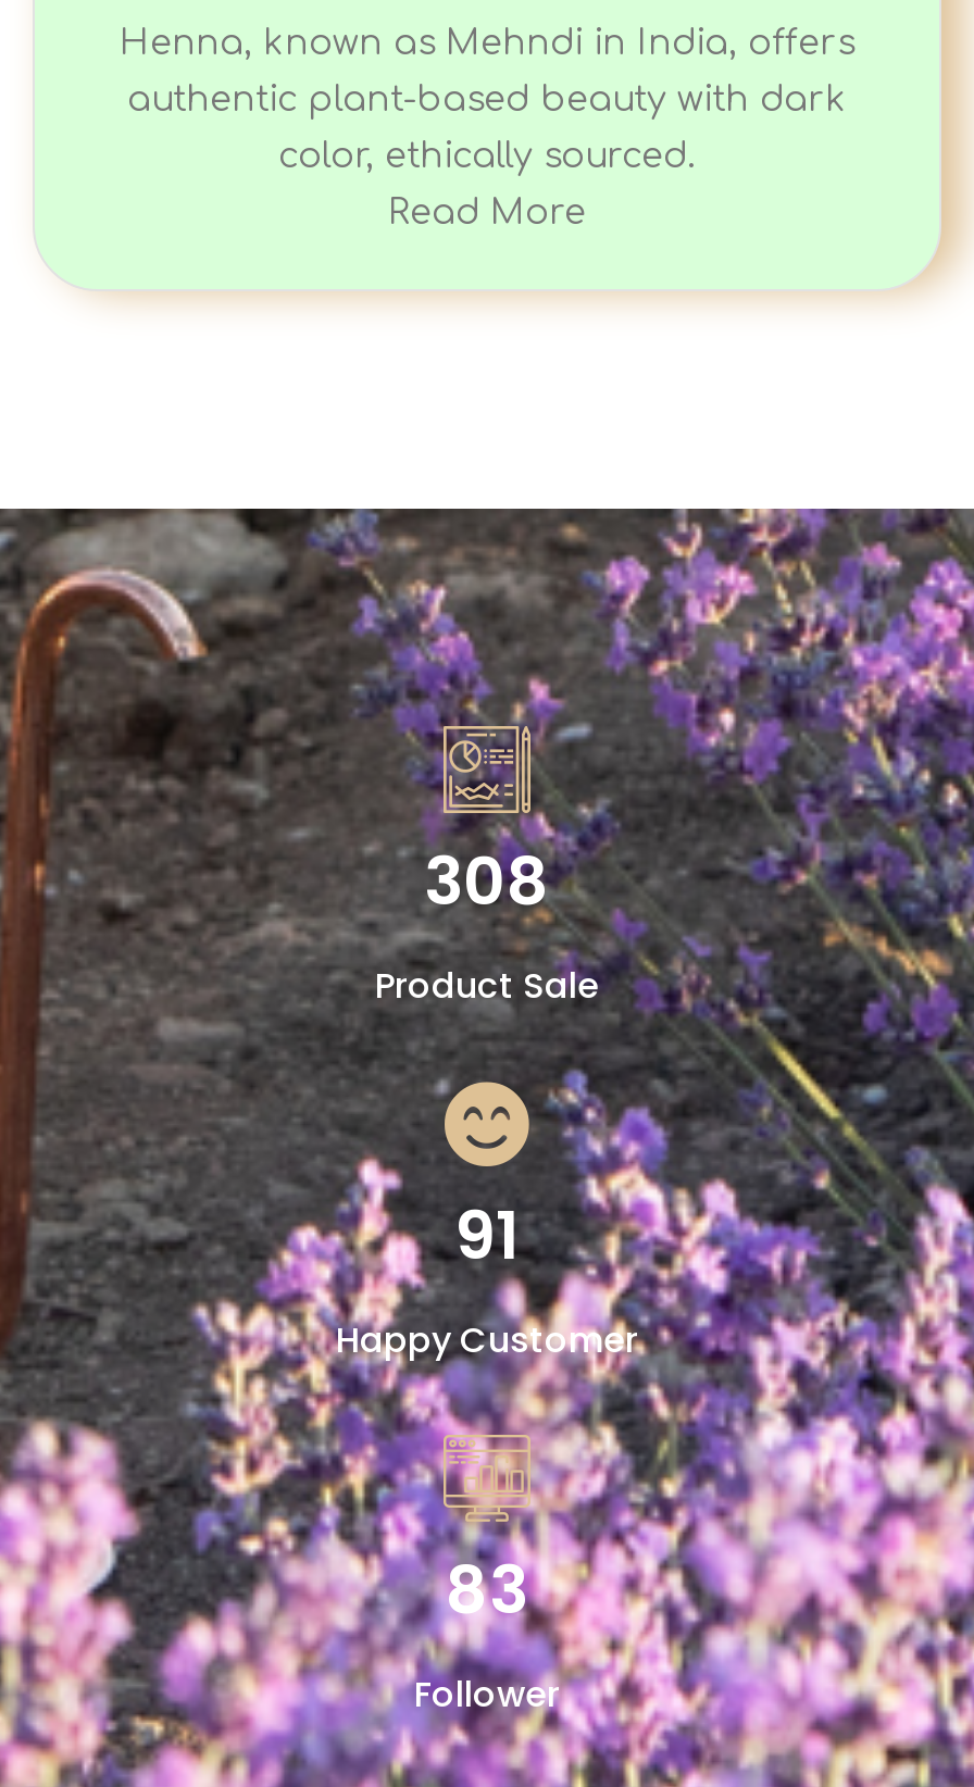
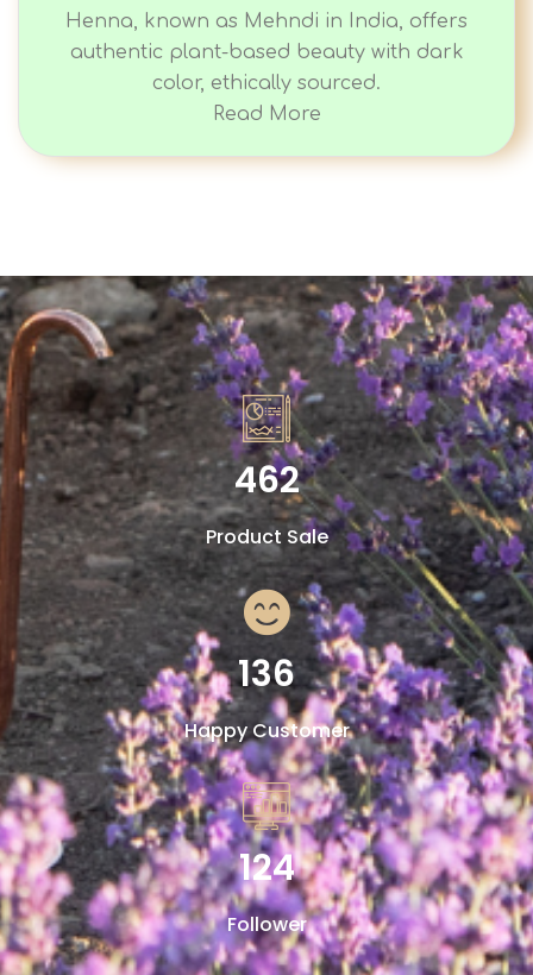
[424,837,550,928] 308 -> [234,455,299,505] 462
[454,1191,520,1282] 91 -> [238,649,295,699] 136
[446,1545,528,1637] 83 -> [239,843,294,893] 124

